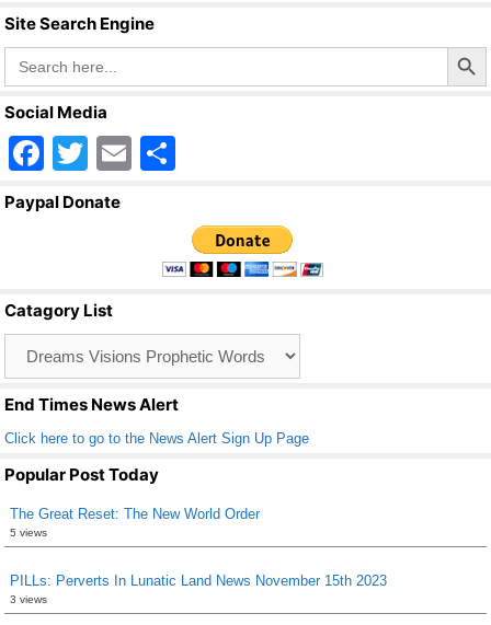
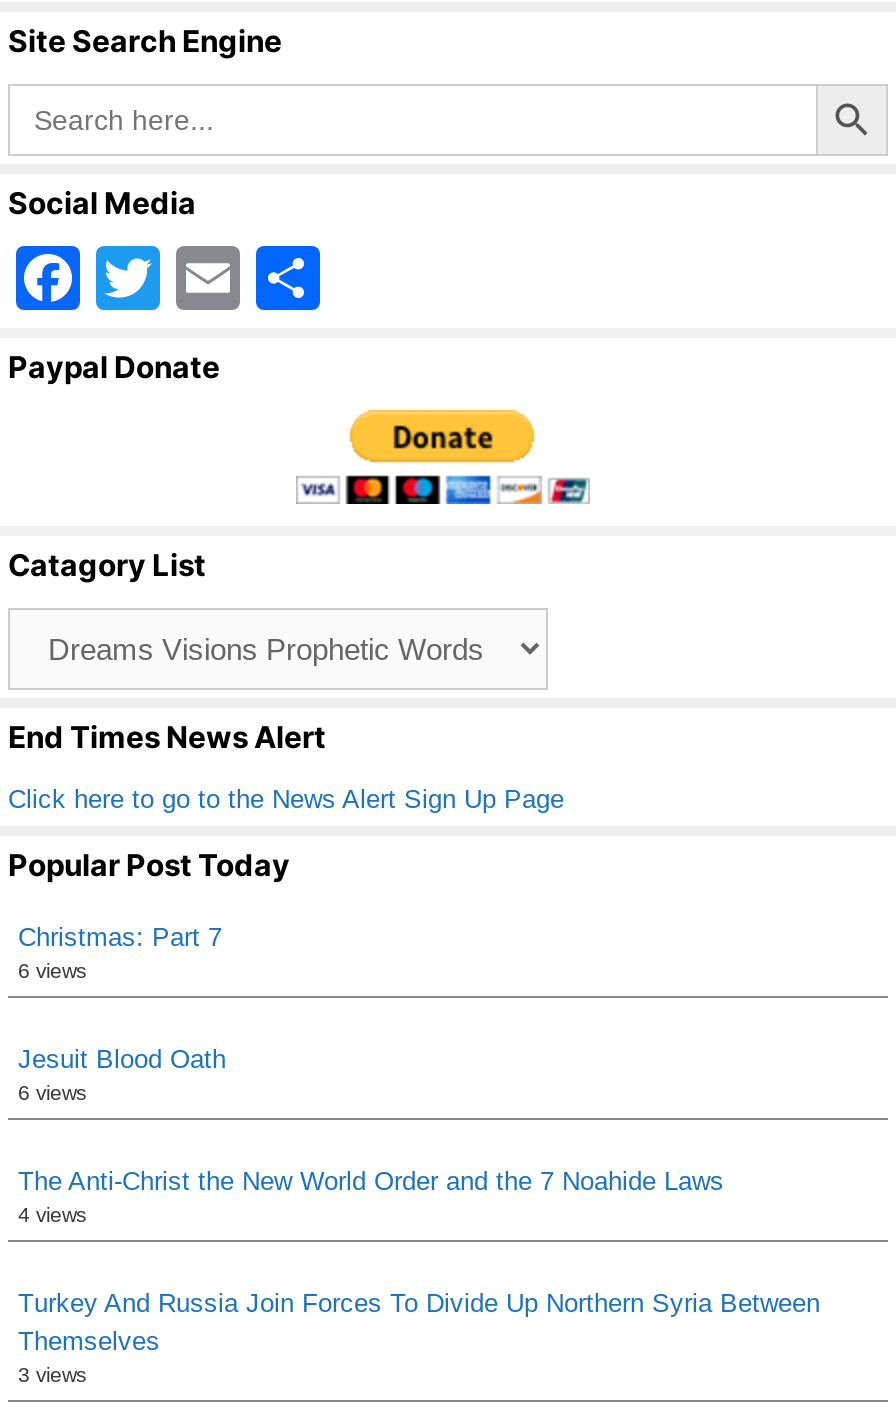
[10,506,387,589] The Great Reset: The New World Order | 5 views | PILLs: Perverts In Lunatic Land News November 15th 2023 -> [18,922,820,1356] Christmas: Part 7 | 6 views | Jesuit Blood Oath | 6 views | The Anti-Christ the New World Order and the 7 Noahide Laws | 4 views | Turkey And Russia Join Forces To Divide Up Northern Syria Between | Themselves

